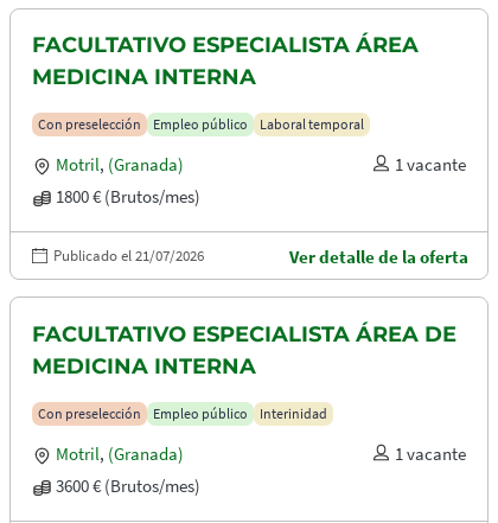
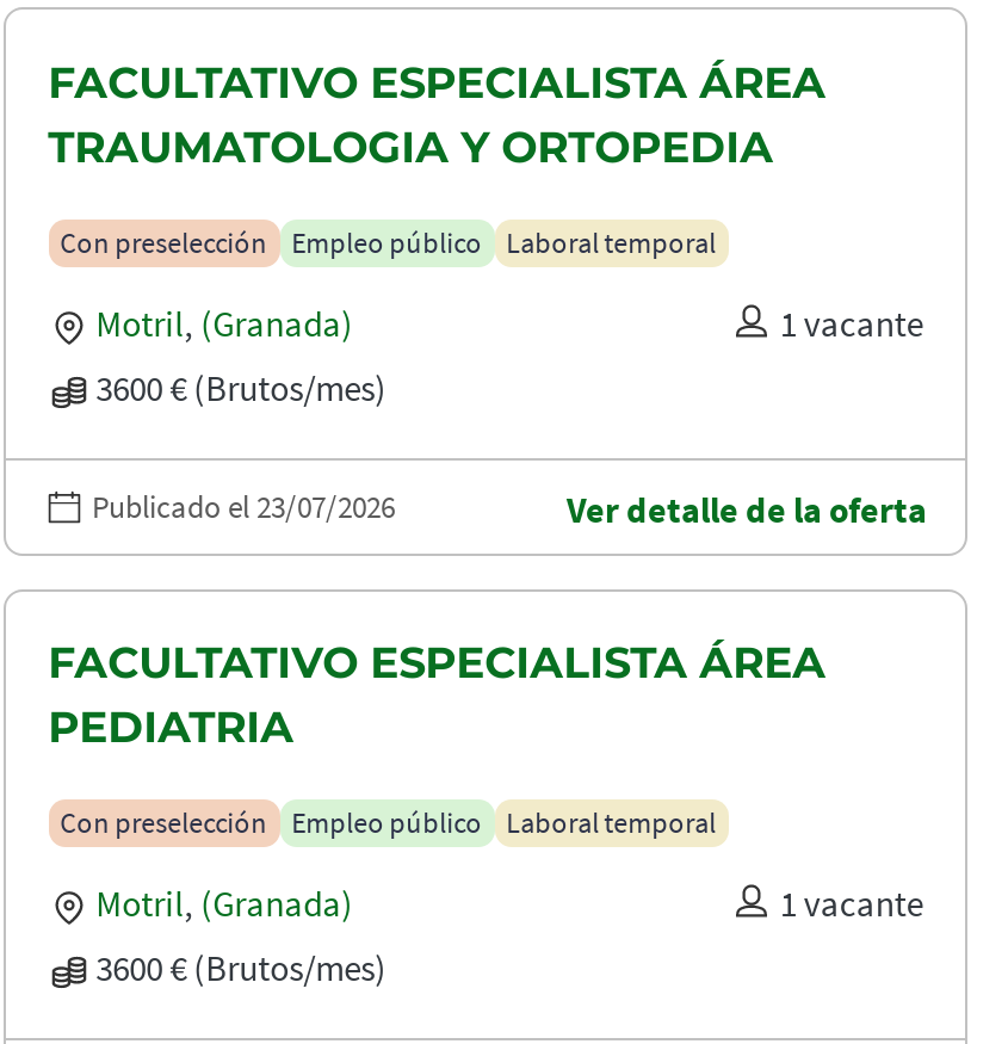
[32,64,256,90] MEDICINA INTERNA -> [48,121,773,173] TRAUMATOLOGIA Y ORTOPEDIA
[55,185,200,208] 1800 € (Brutos/mes) -> [96,364,387,410] 3600 € (Brutos/mes)
[53,246,204,266] Publicado el 21/07/2026 -> [92,486,395,527] Publicado el 23/07/2026
[32,321,456,379] FACULTATIVO ESPECIALISTA ÁREA DE | MEDICINA INTERNA -> [48,638,826,755] FACULTATIVO ESPECIALISTA ÁREA | PEDIATRIA
[259,404,327,422] Interinidad -> [506,805,716,841] Laboral temporal

